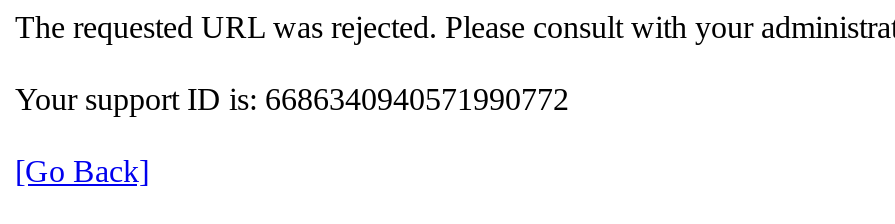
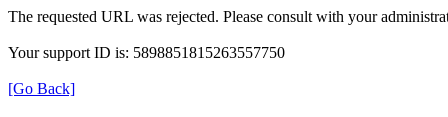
[15,82,569,116] Your support ID is: 6686340940571990772 -> [8,44,285,61] Your support ID is: 5898851815263557750

